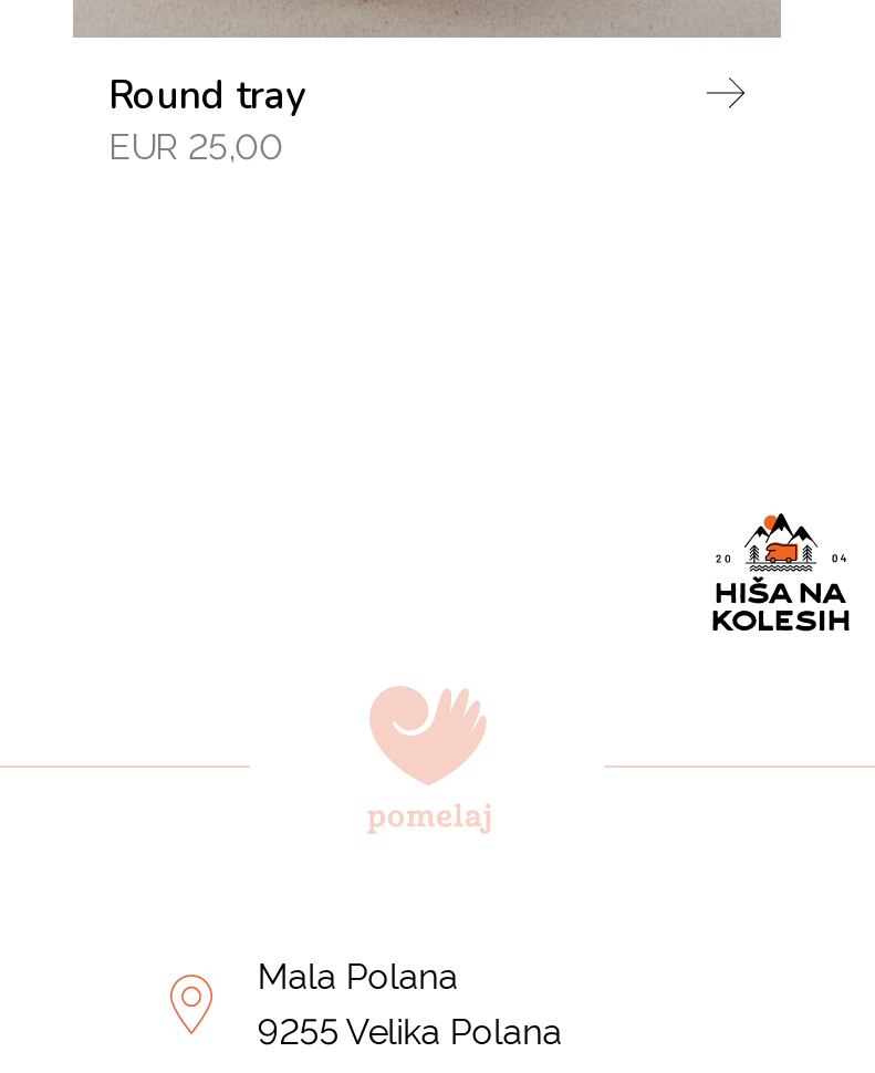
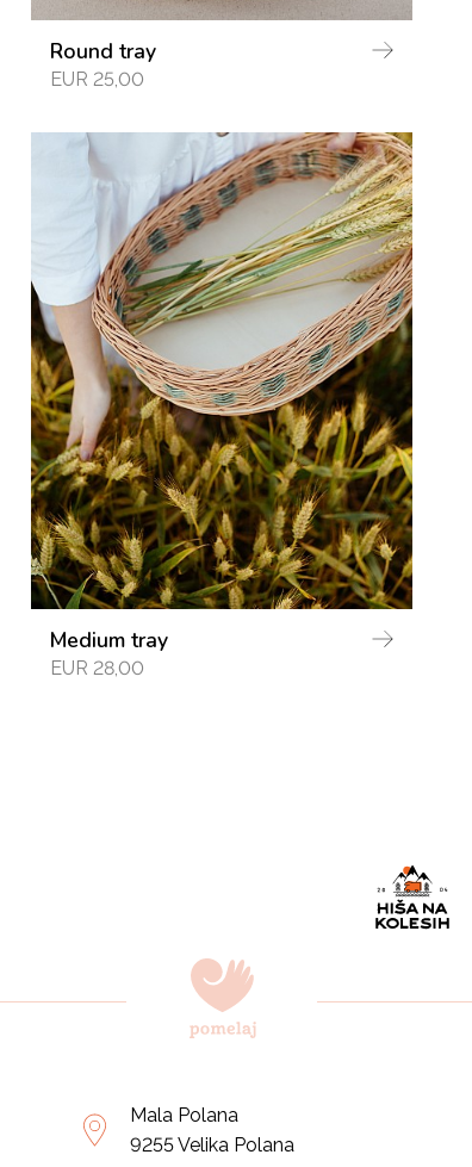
none -> [31,131,414,680] [image] | Medium tray | EUR 28,00

